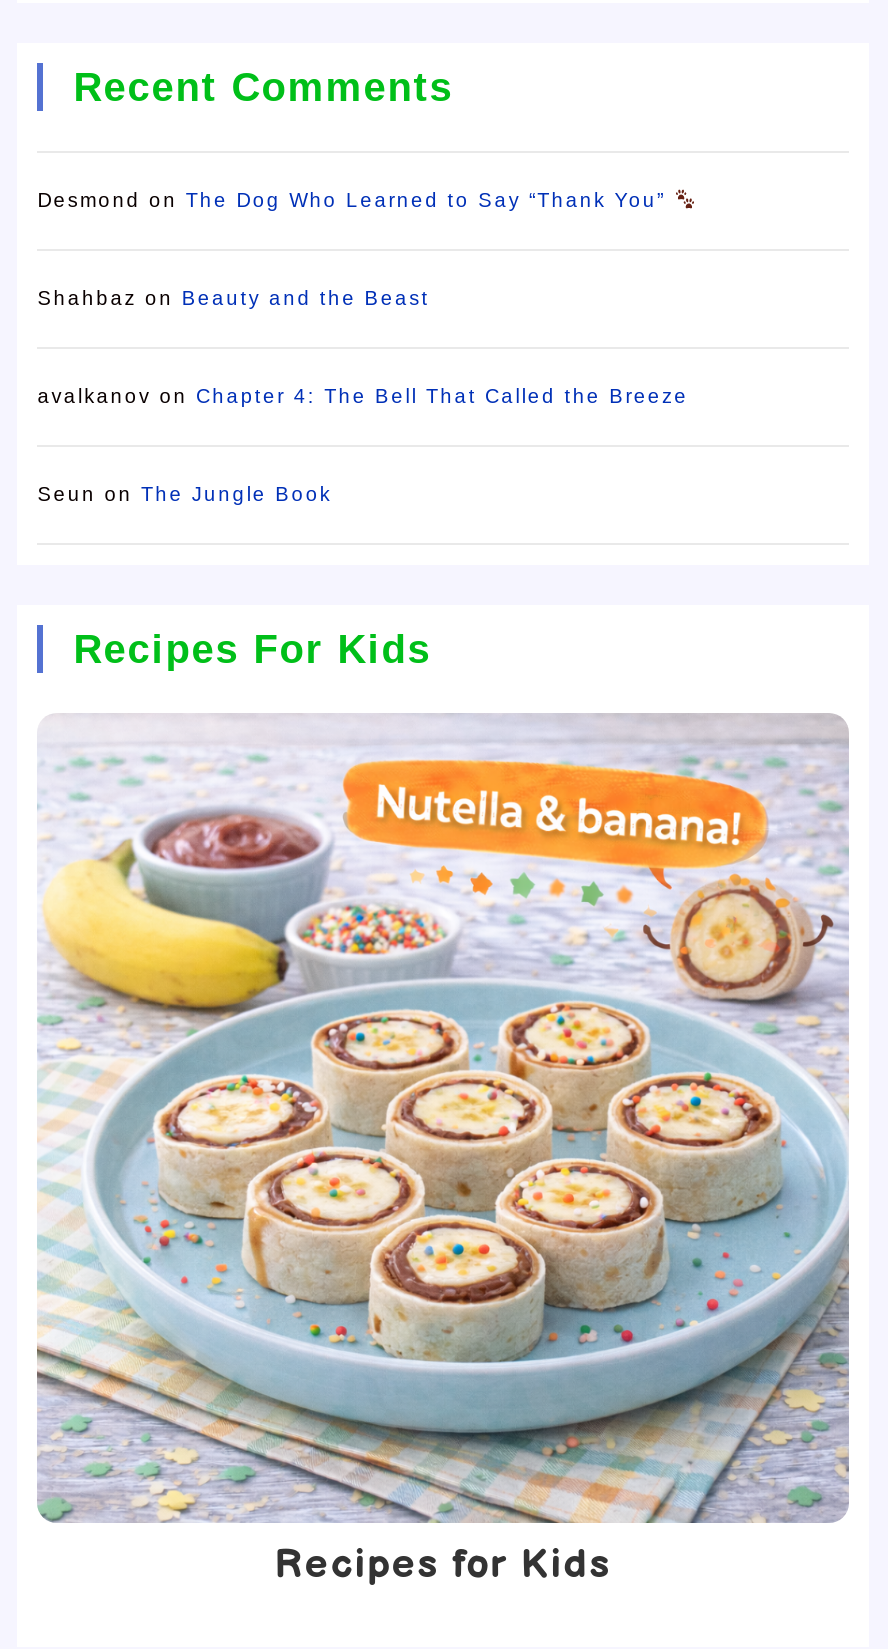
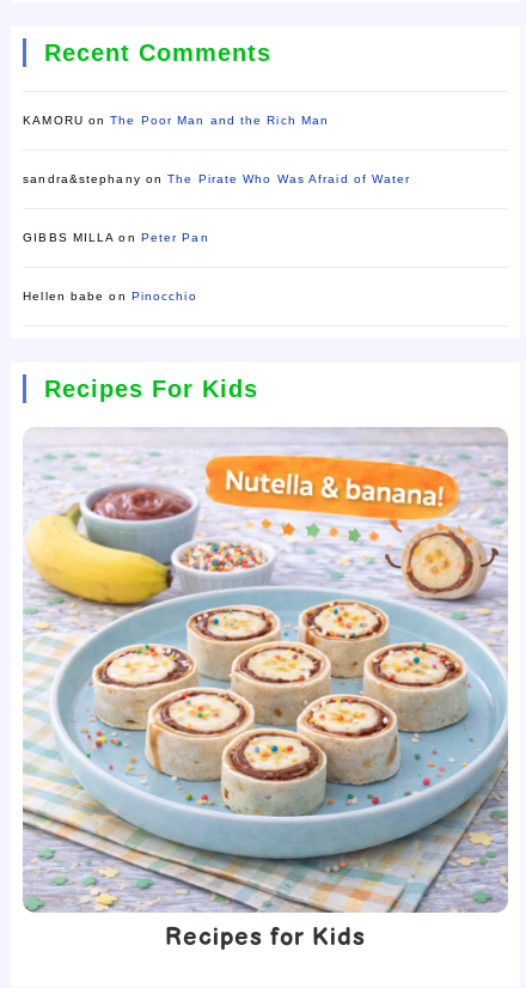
[37,188,673,210] Desmond on The Dog Who Learned to Say “Thank You” -> [23,114,329,127] KAMORU on The Poor Man and the Rich Man
[37,286,430,308] Shahbaz on Beauty and the Beast -> [23,172,411,185] sandra&stephany on The Pirate Who Was Afraid of Water
[37,384,688,406] avalkanov on Chapter 4: The Bell That Called the Breeze -> [23,231,209,244] GIBBS MILLA on Peter Pan
[37,482,332,504] Seun on The Jungle Book -> [23,289,197,303] Hellen babe on Pinocchio

